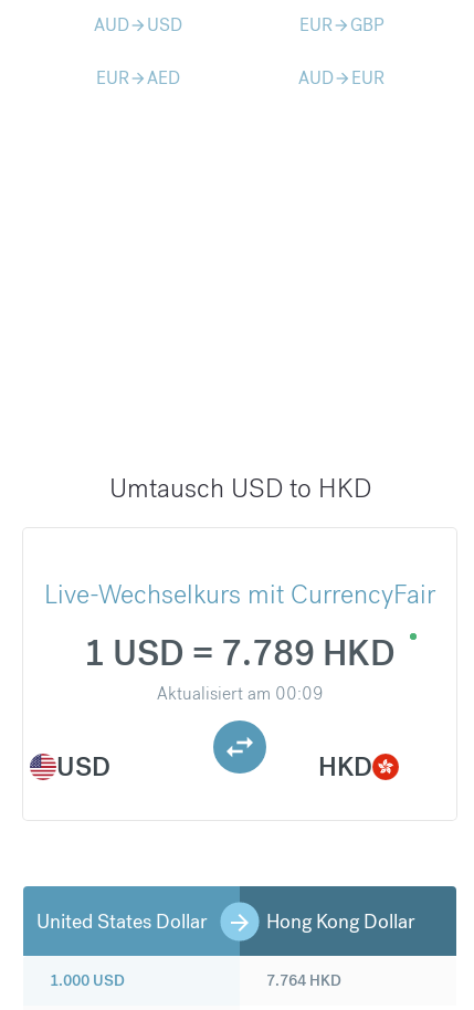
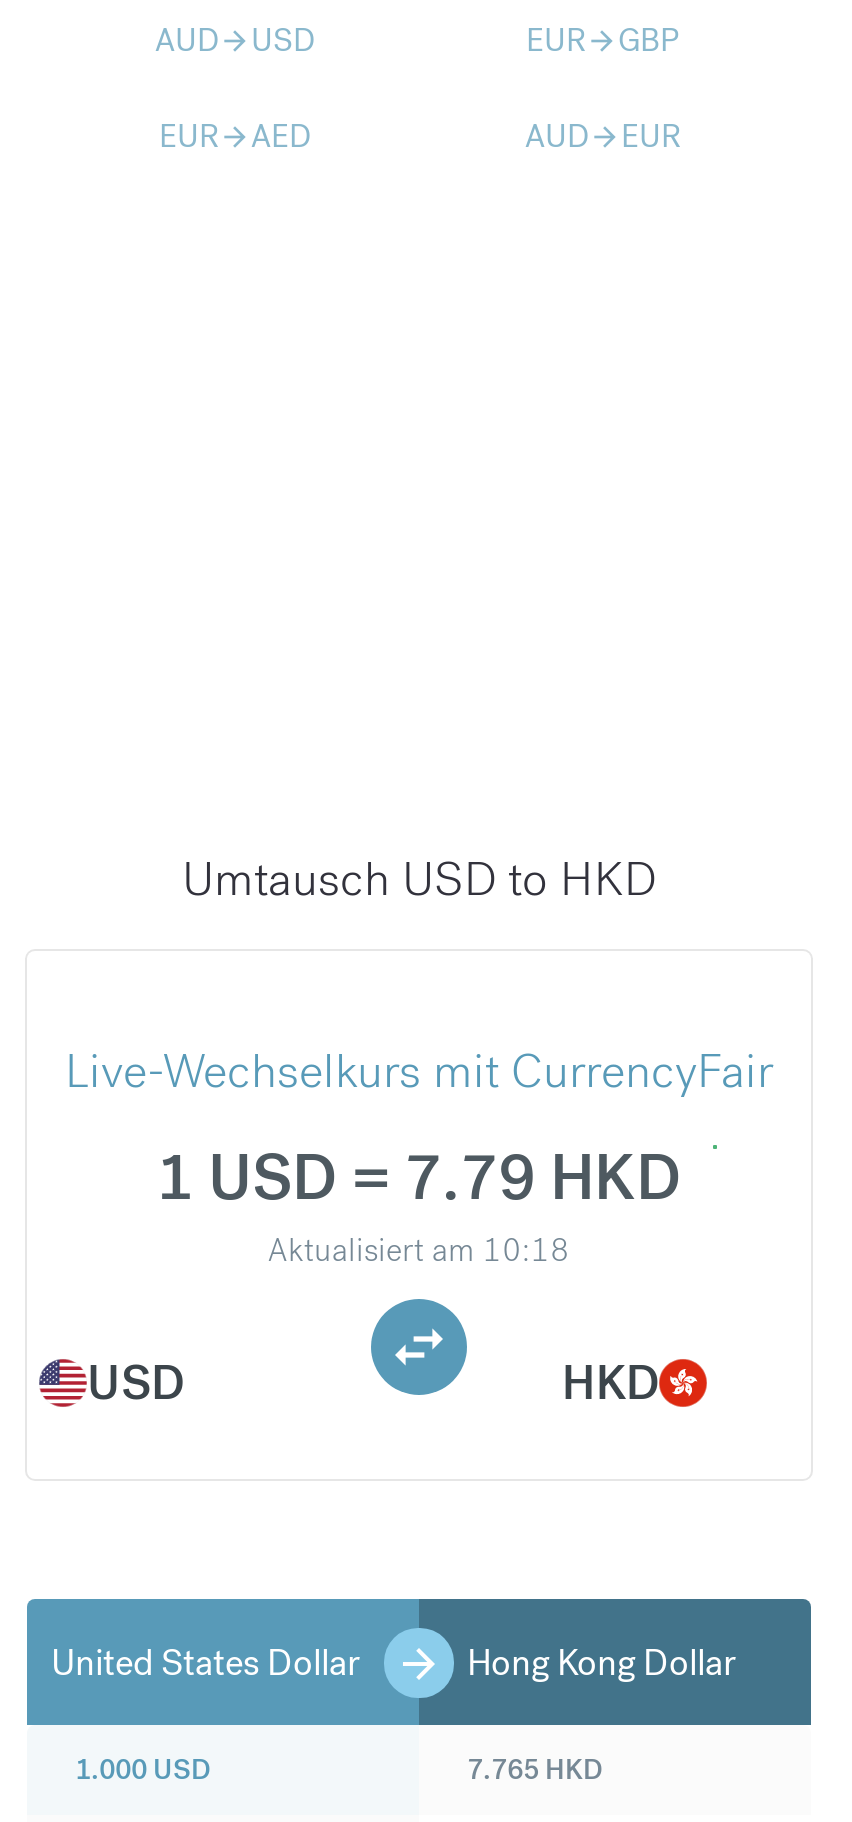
[84,631,396,677] 1 USD = 7.789 HKD -> [156,1137,682,1219] 1 USD = 7.79 HKD
[156,682,323,705] Aktualisiert am 00:09 -> [268,1229,570,1271] Aktualisiert am 10:18
[266,970,341,990] 7.764 HKD -> [467,1751,603,1787] 7.765 HKD

